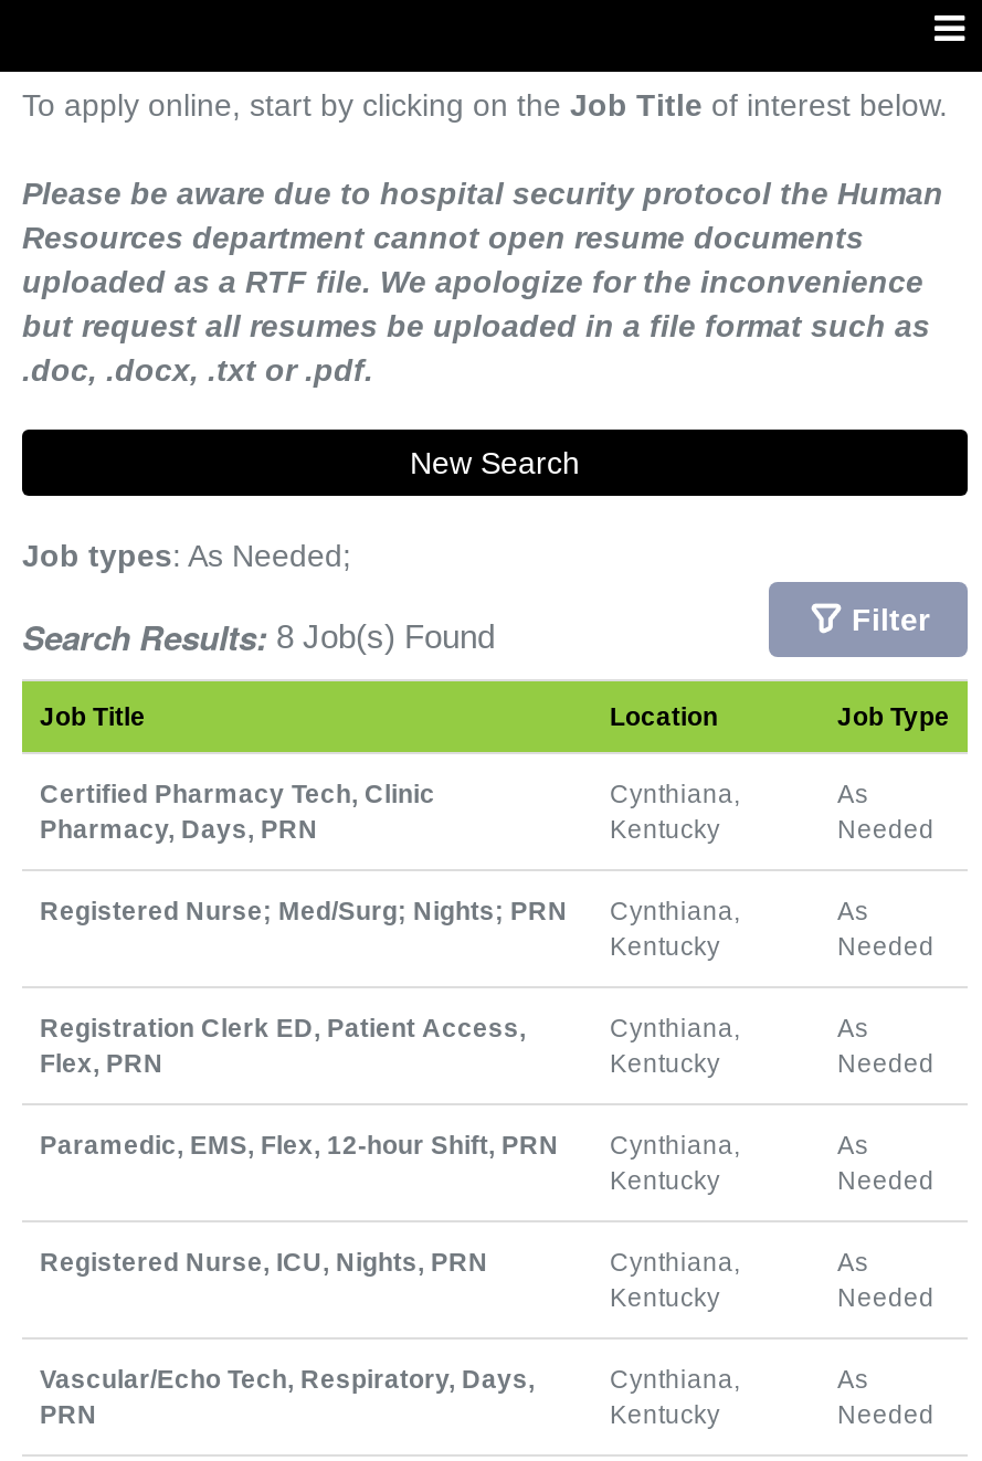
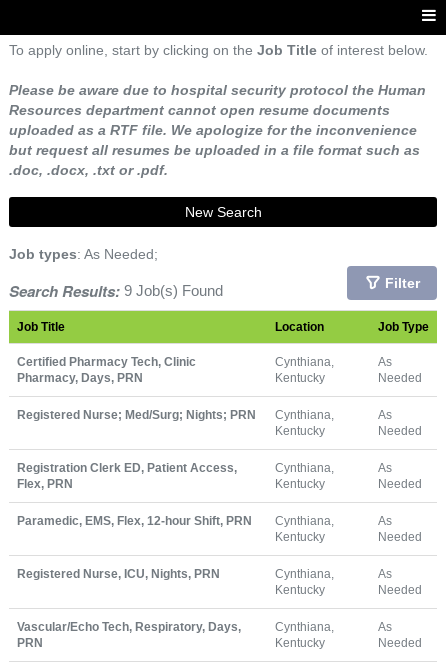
[22,613,495,661] Search Results: 8 Job(s) Found -> [9,280,223,302] Search Results: 9 Job(s) Found

